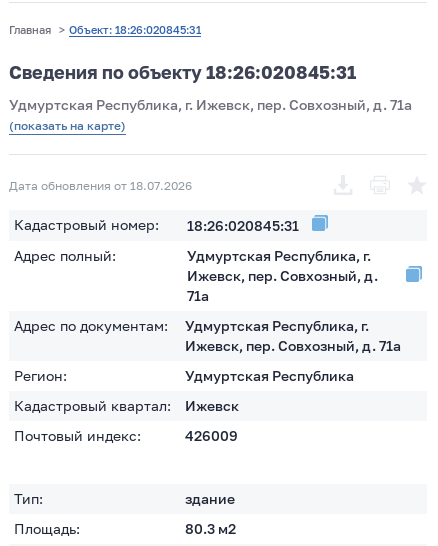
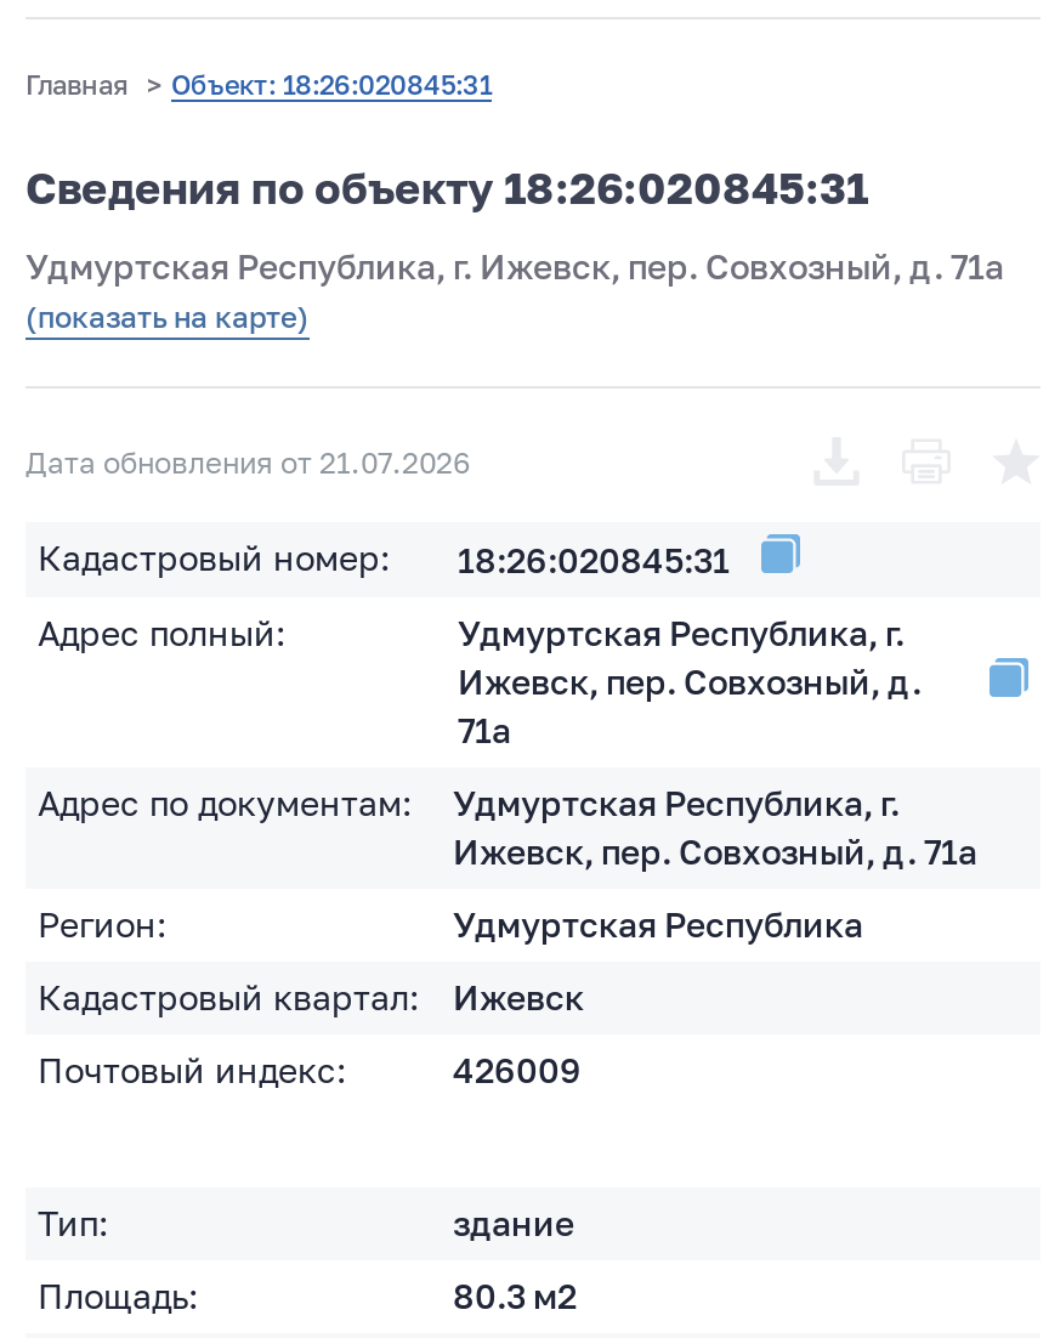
[9,177,192,192] Дата обновления от 18.07.2026 -> [25,443,470,480] Дата обновления от 21.07.2026

